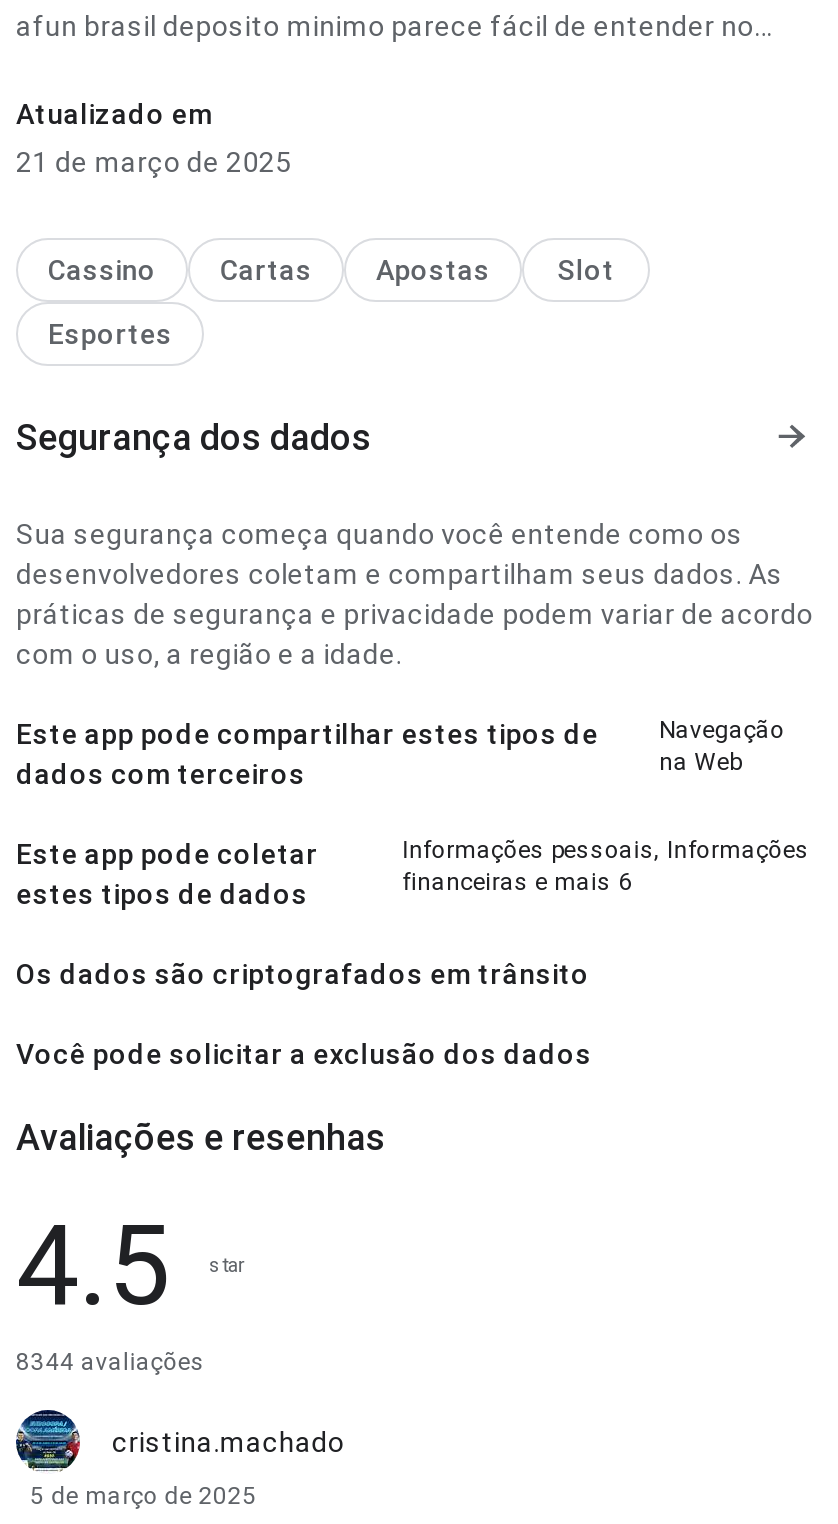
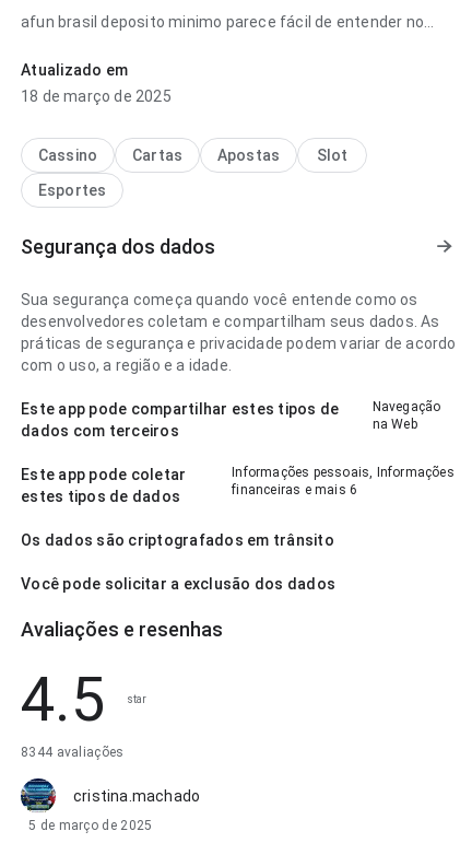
[16,146,292,178] 21 de março de 2025 -> [21,87,171,105] 18 de março de 2025

